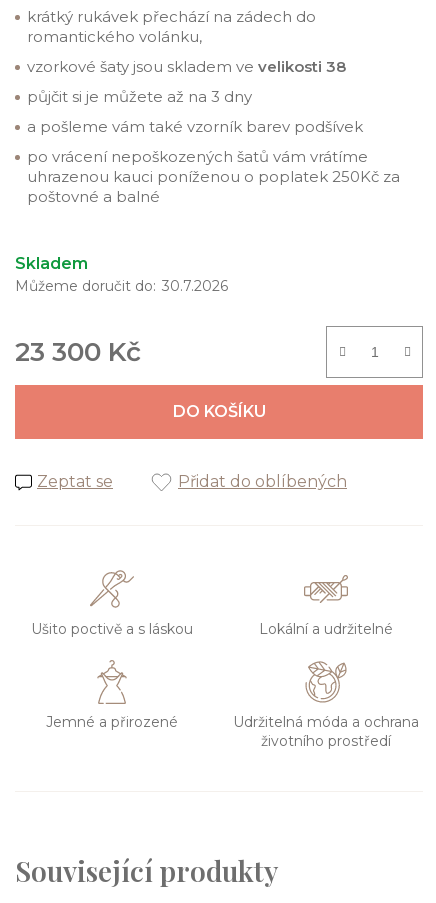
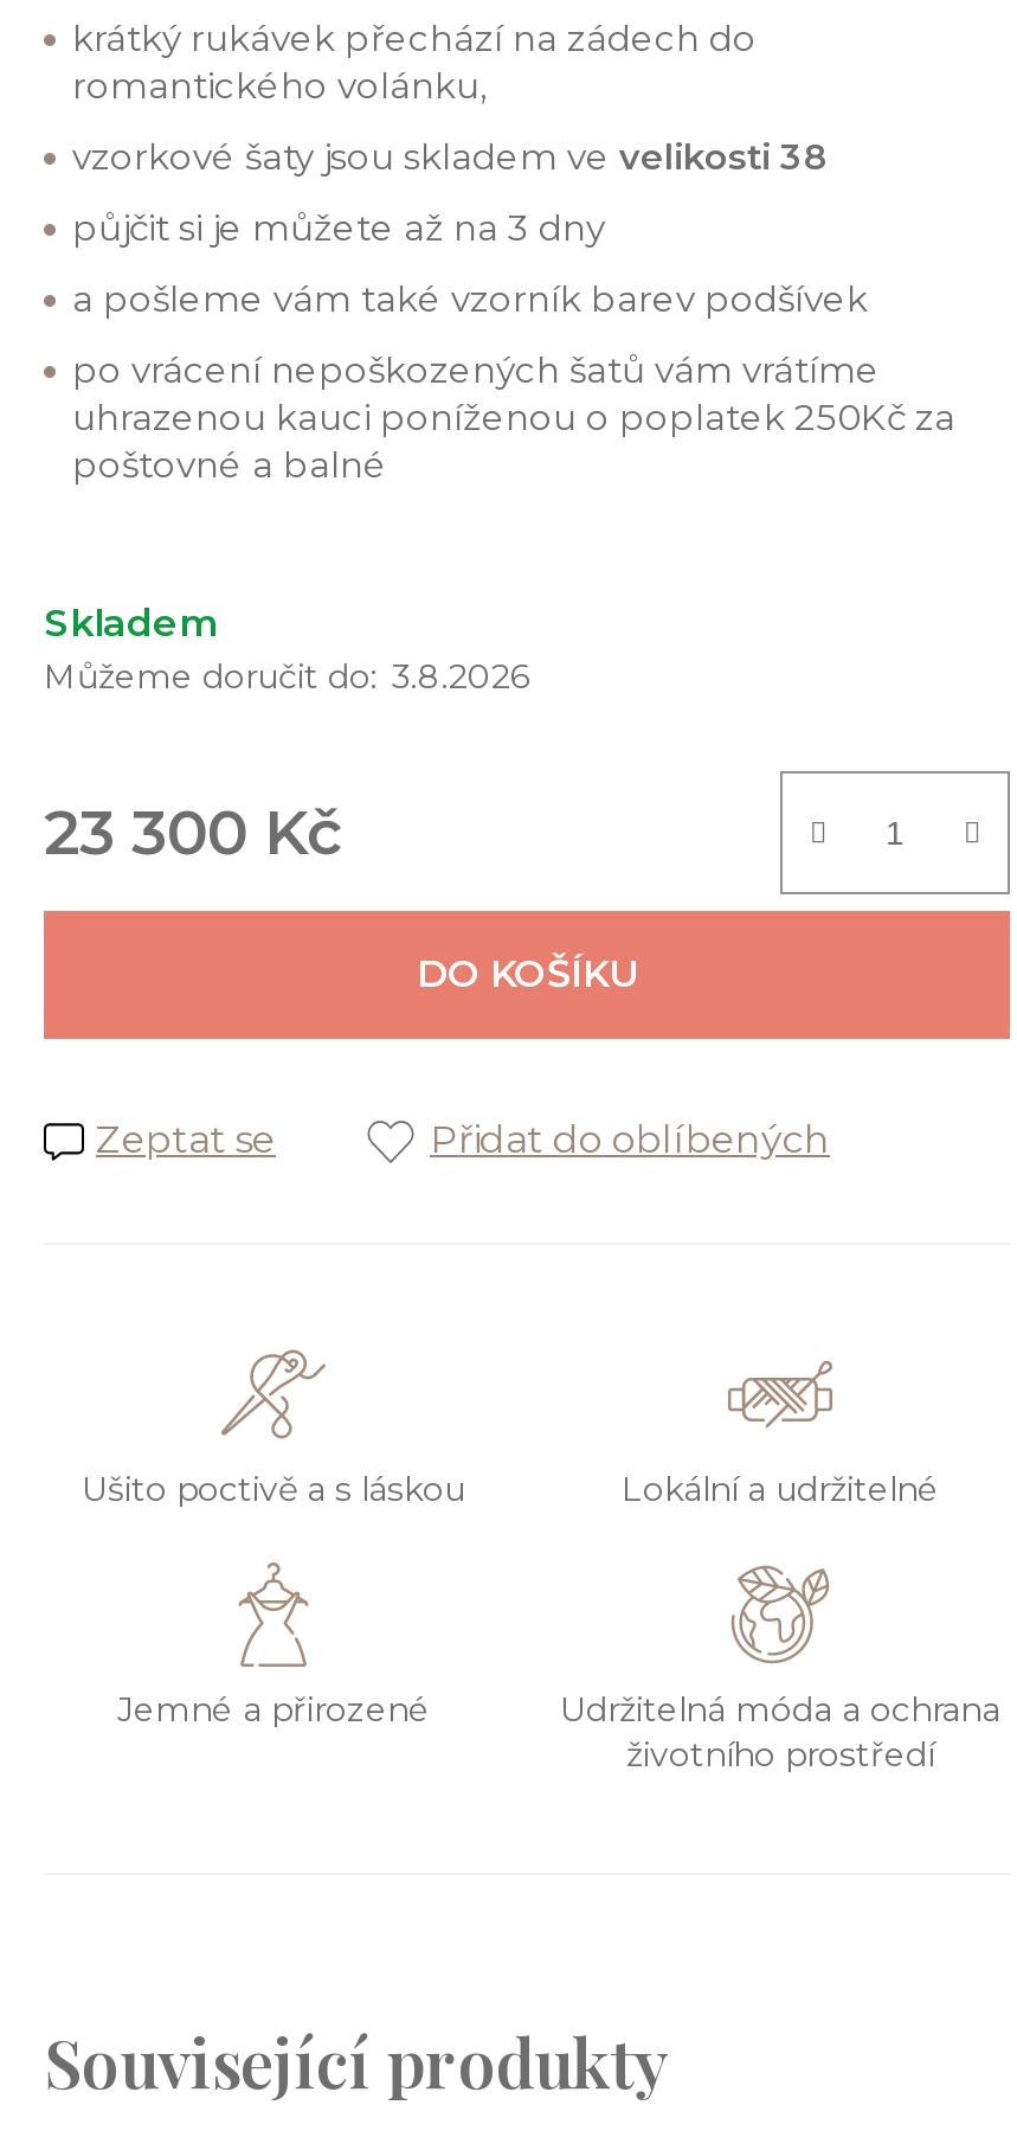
[162,277,228,295] 30.7.2026 -> [392,655,529,698] 3.8.2026

